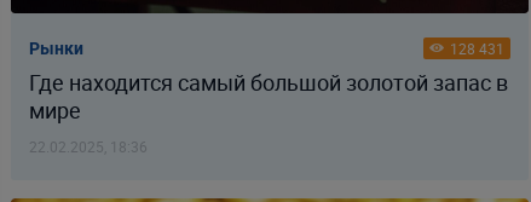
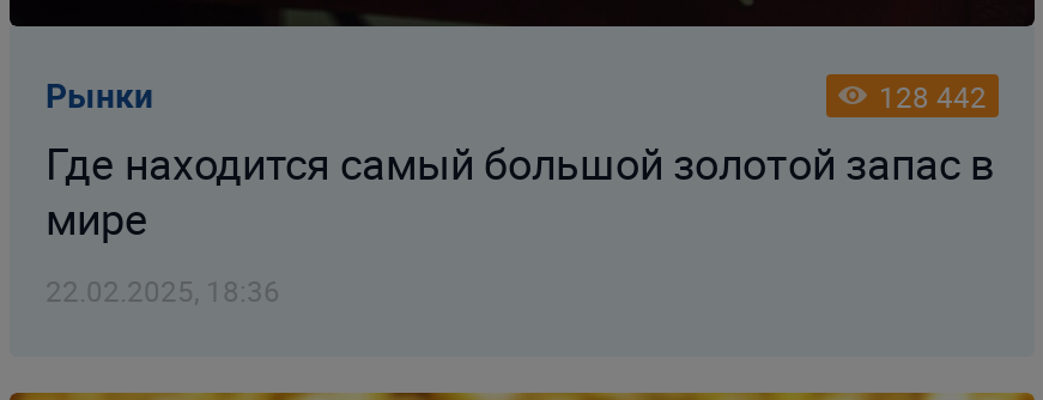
[450,39,504,59] 128 431 -> [879,78,987,116] 128 442

